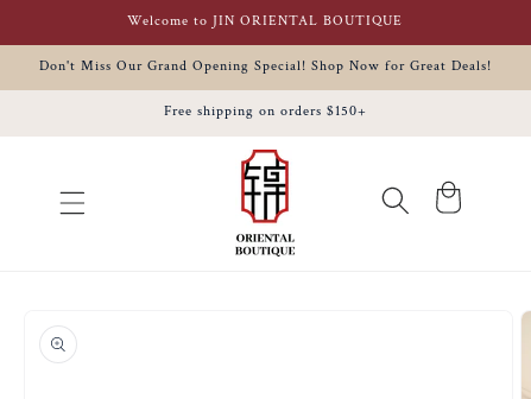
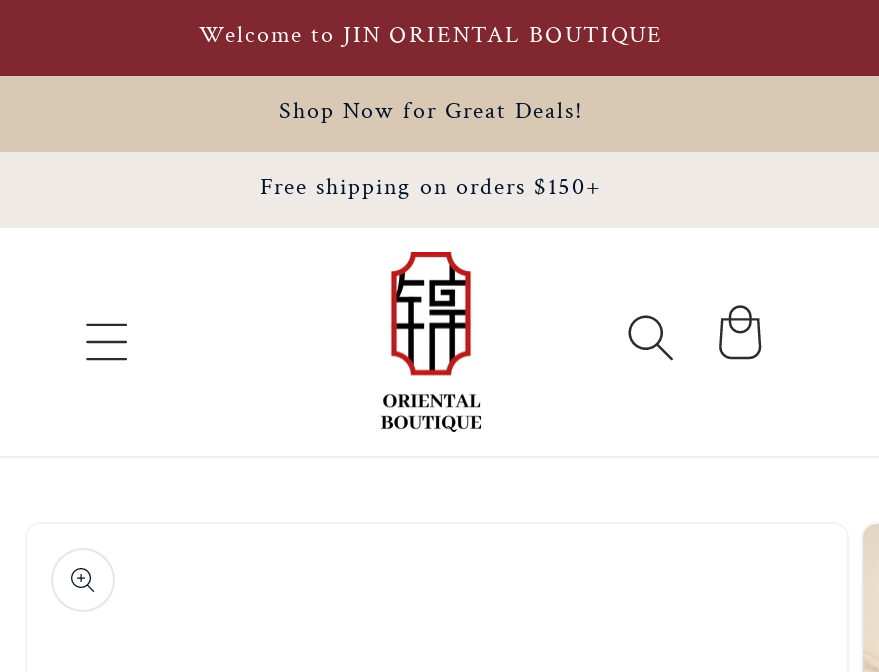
[39,57,491,75] Don't Miss Our Grand Opening Special! Shop Now for Great Deals! -> [279,96,583,126] Shop Now for Great Deals!

